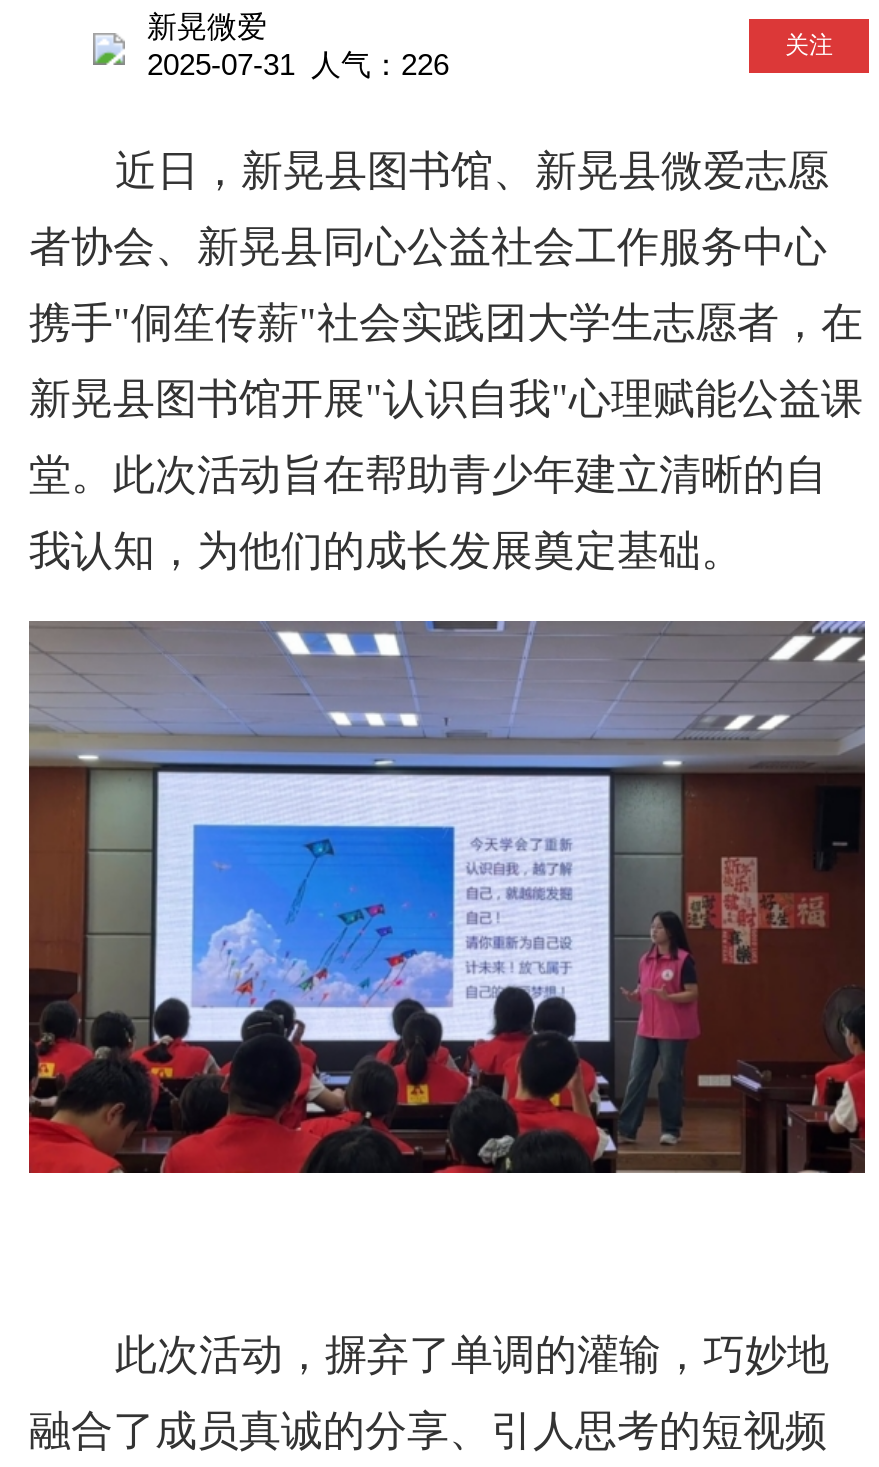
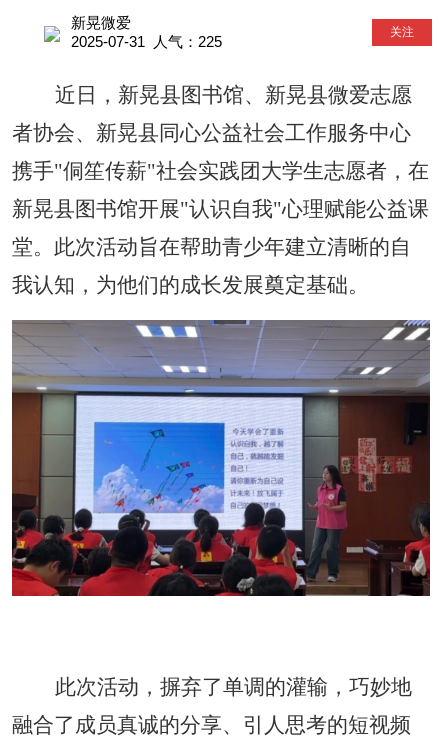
[147,47,449,81] 2025-07-31 人气：226 -> [71,33,222,50] 2025-07-31 人气：225

